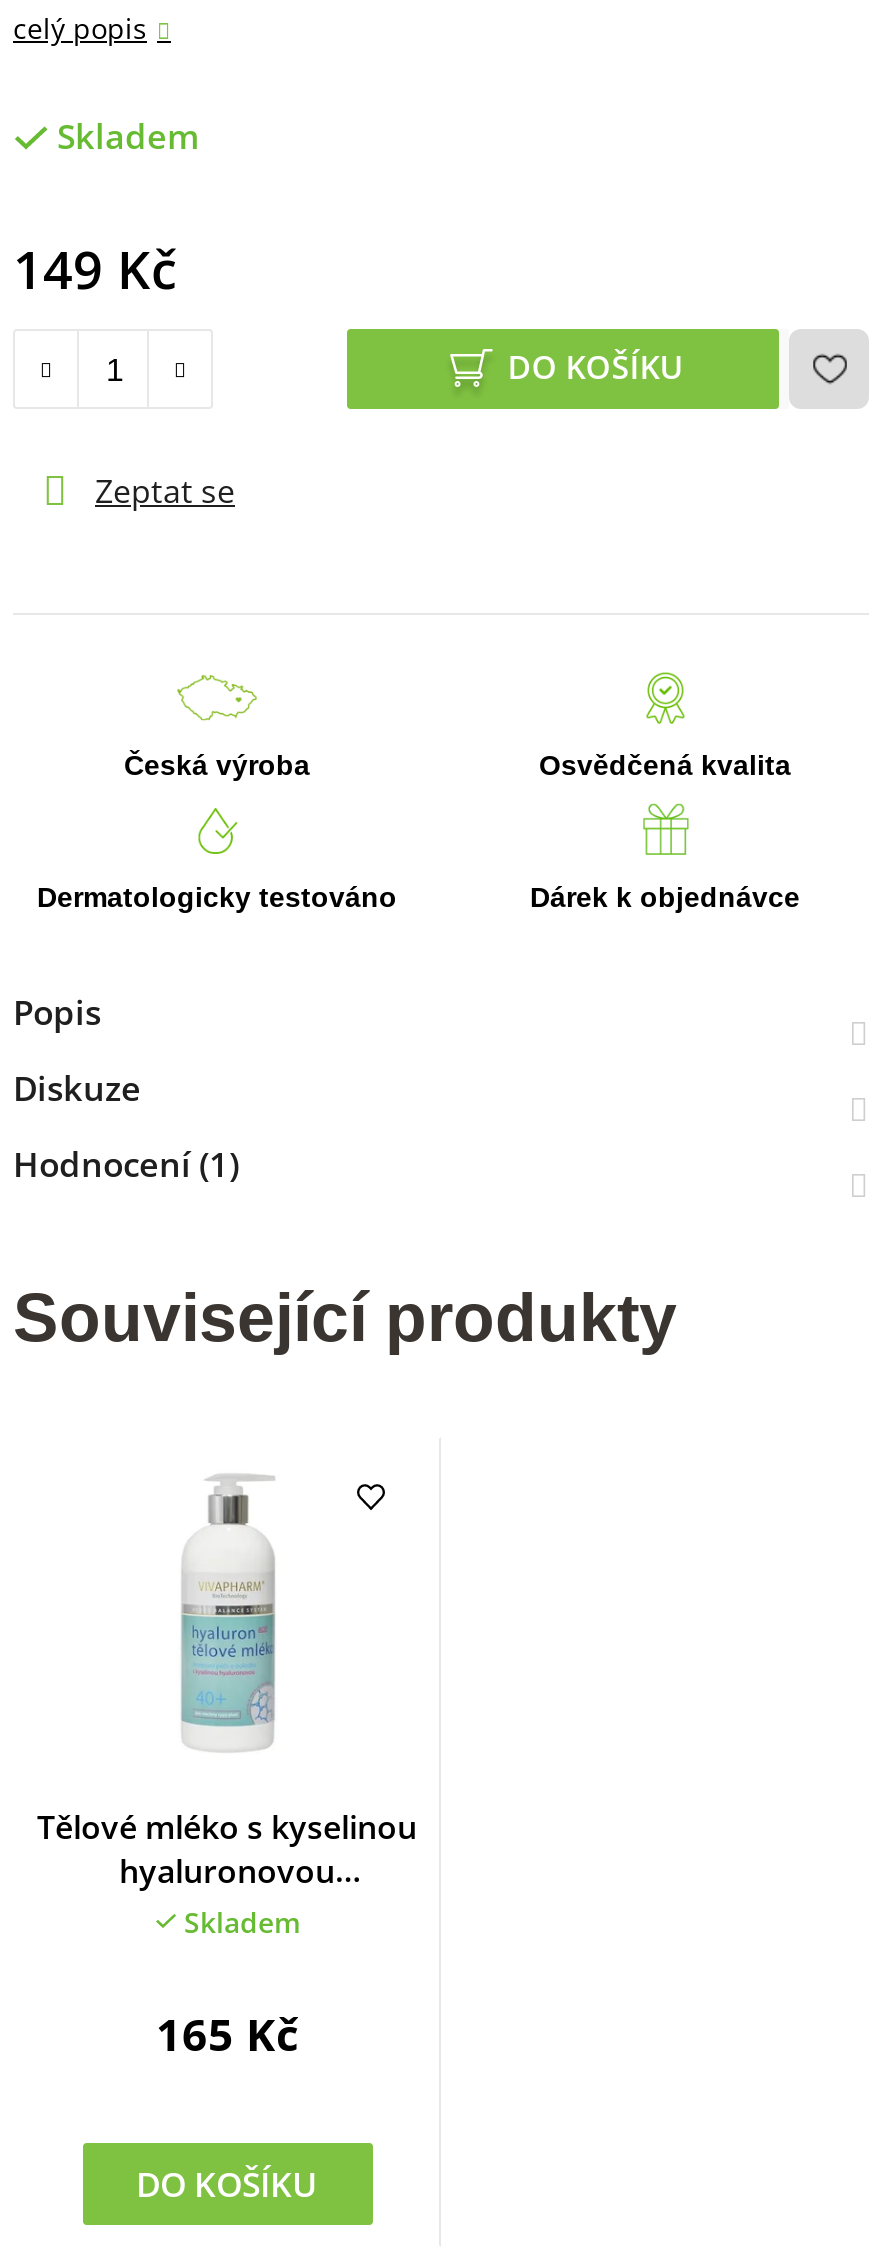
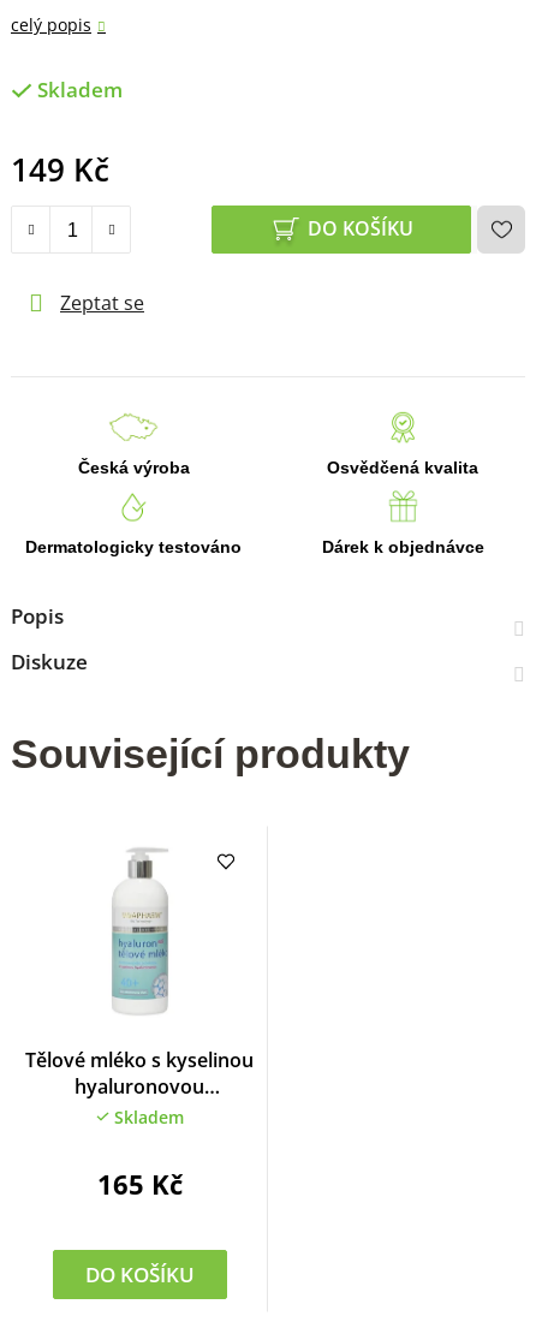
[13,1141,239,1187] Hodnocení (1) -> none

